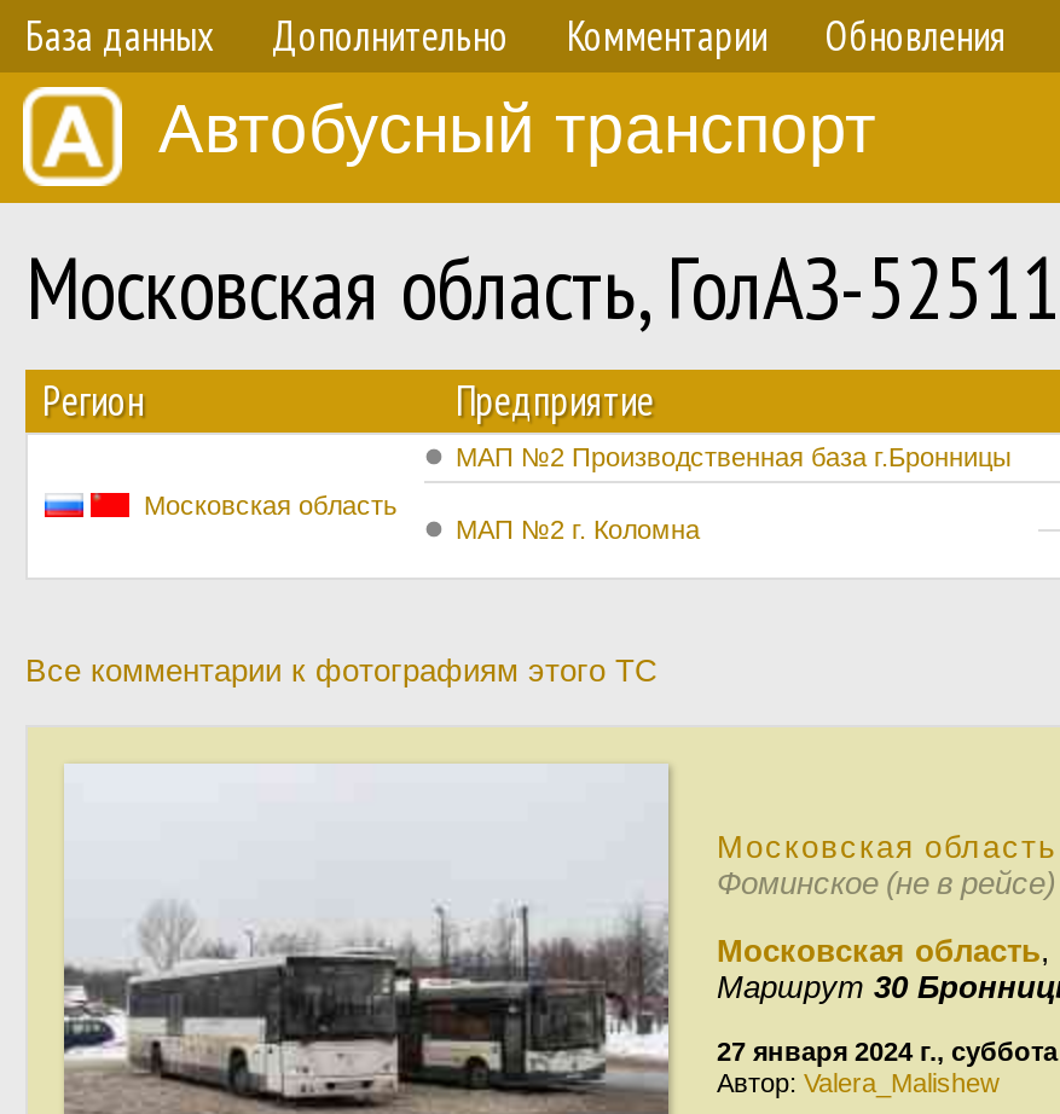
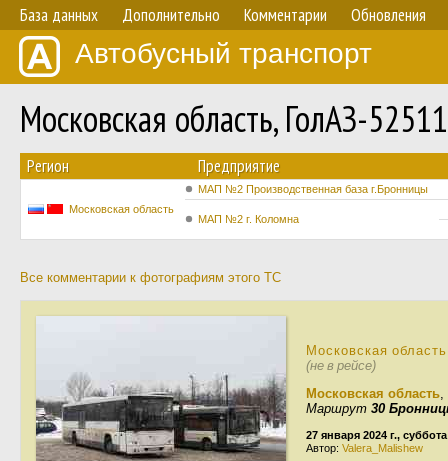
[717,865,1055,901] Фоминское (не в рейсе) -> [306,358,376,373] (не в рейсе)

